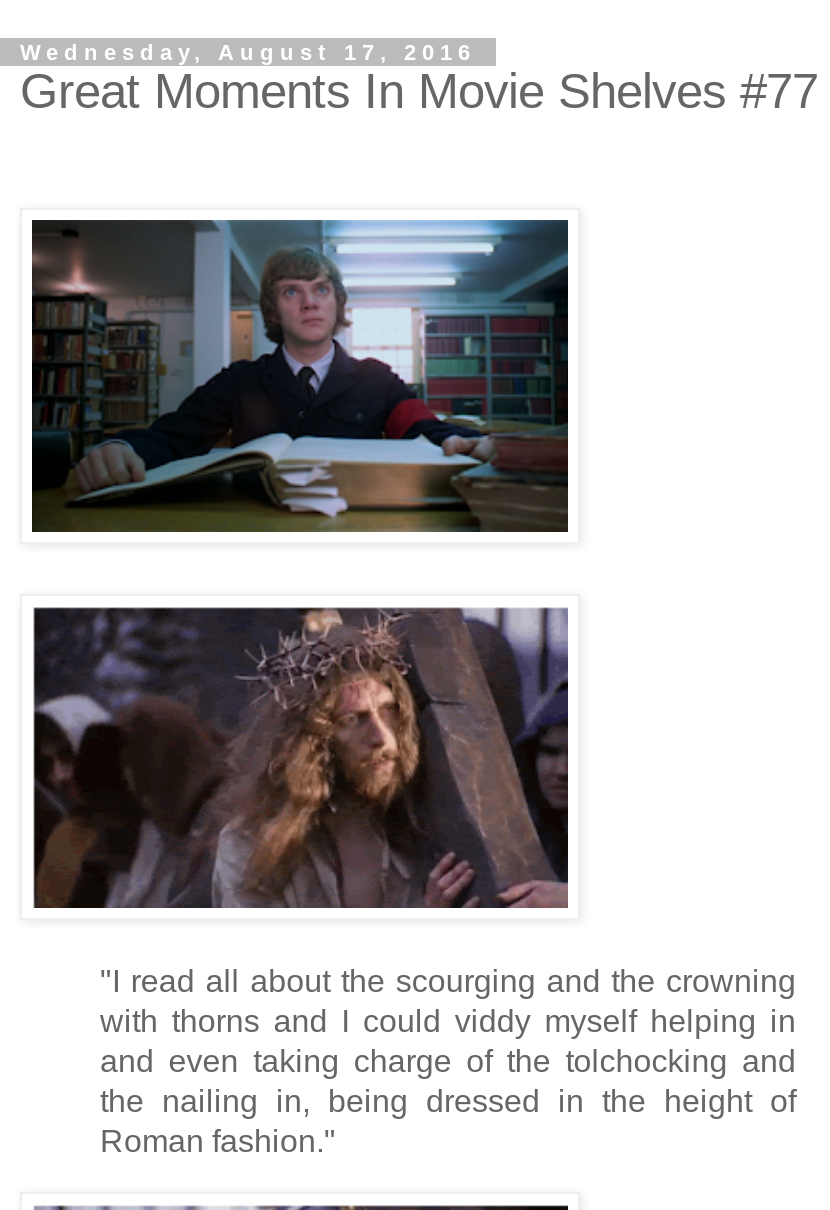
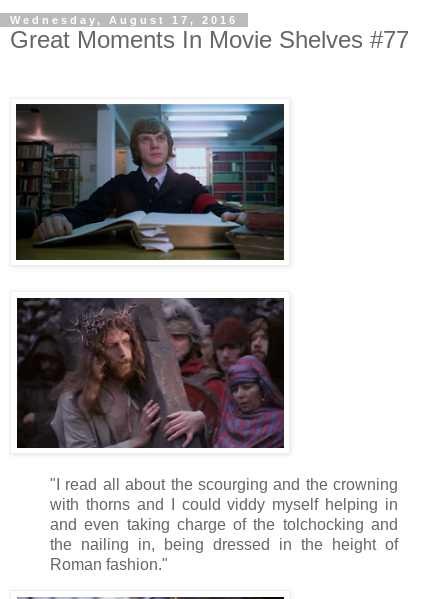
[36,606,570,910] [image] -> [17,297,285,449] [image]

